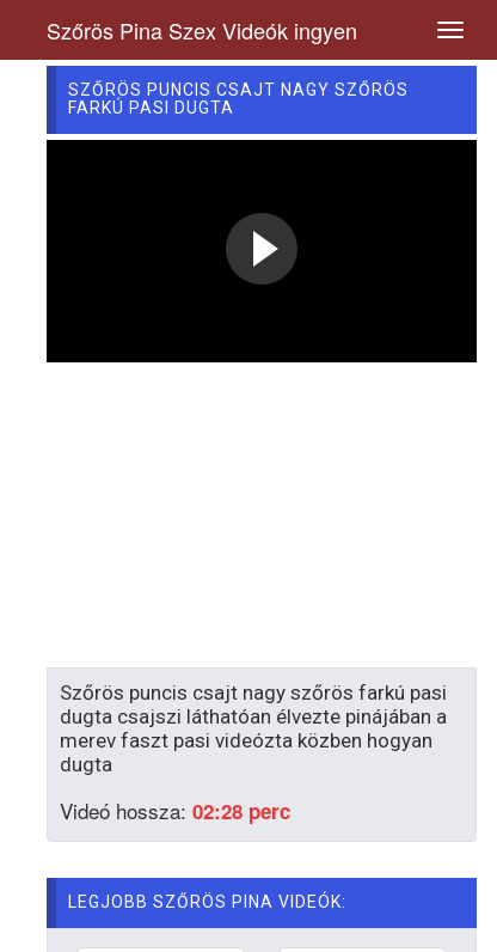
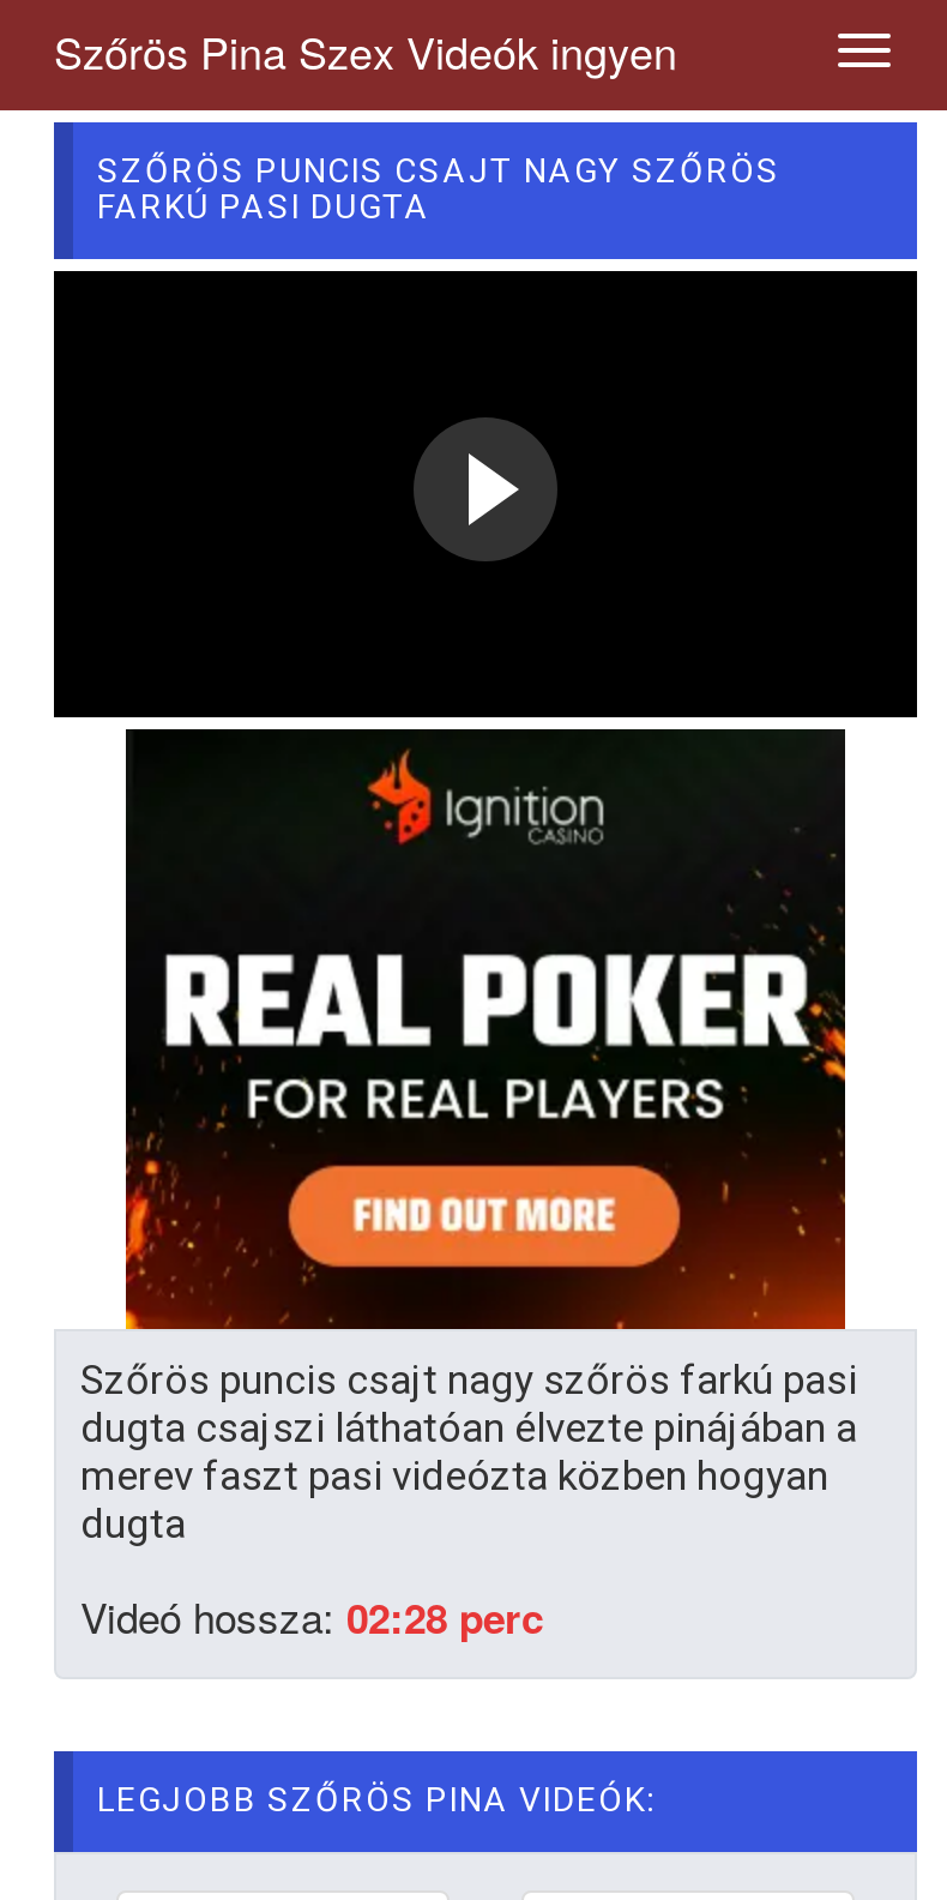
none -> [123,727,848,1331] [image]

